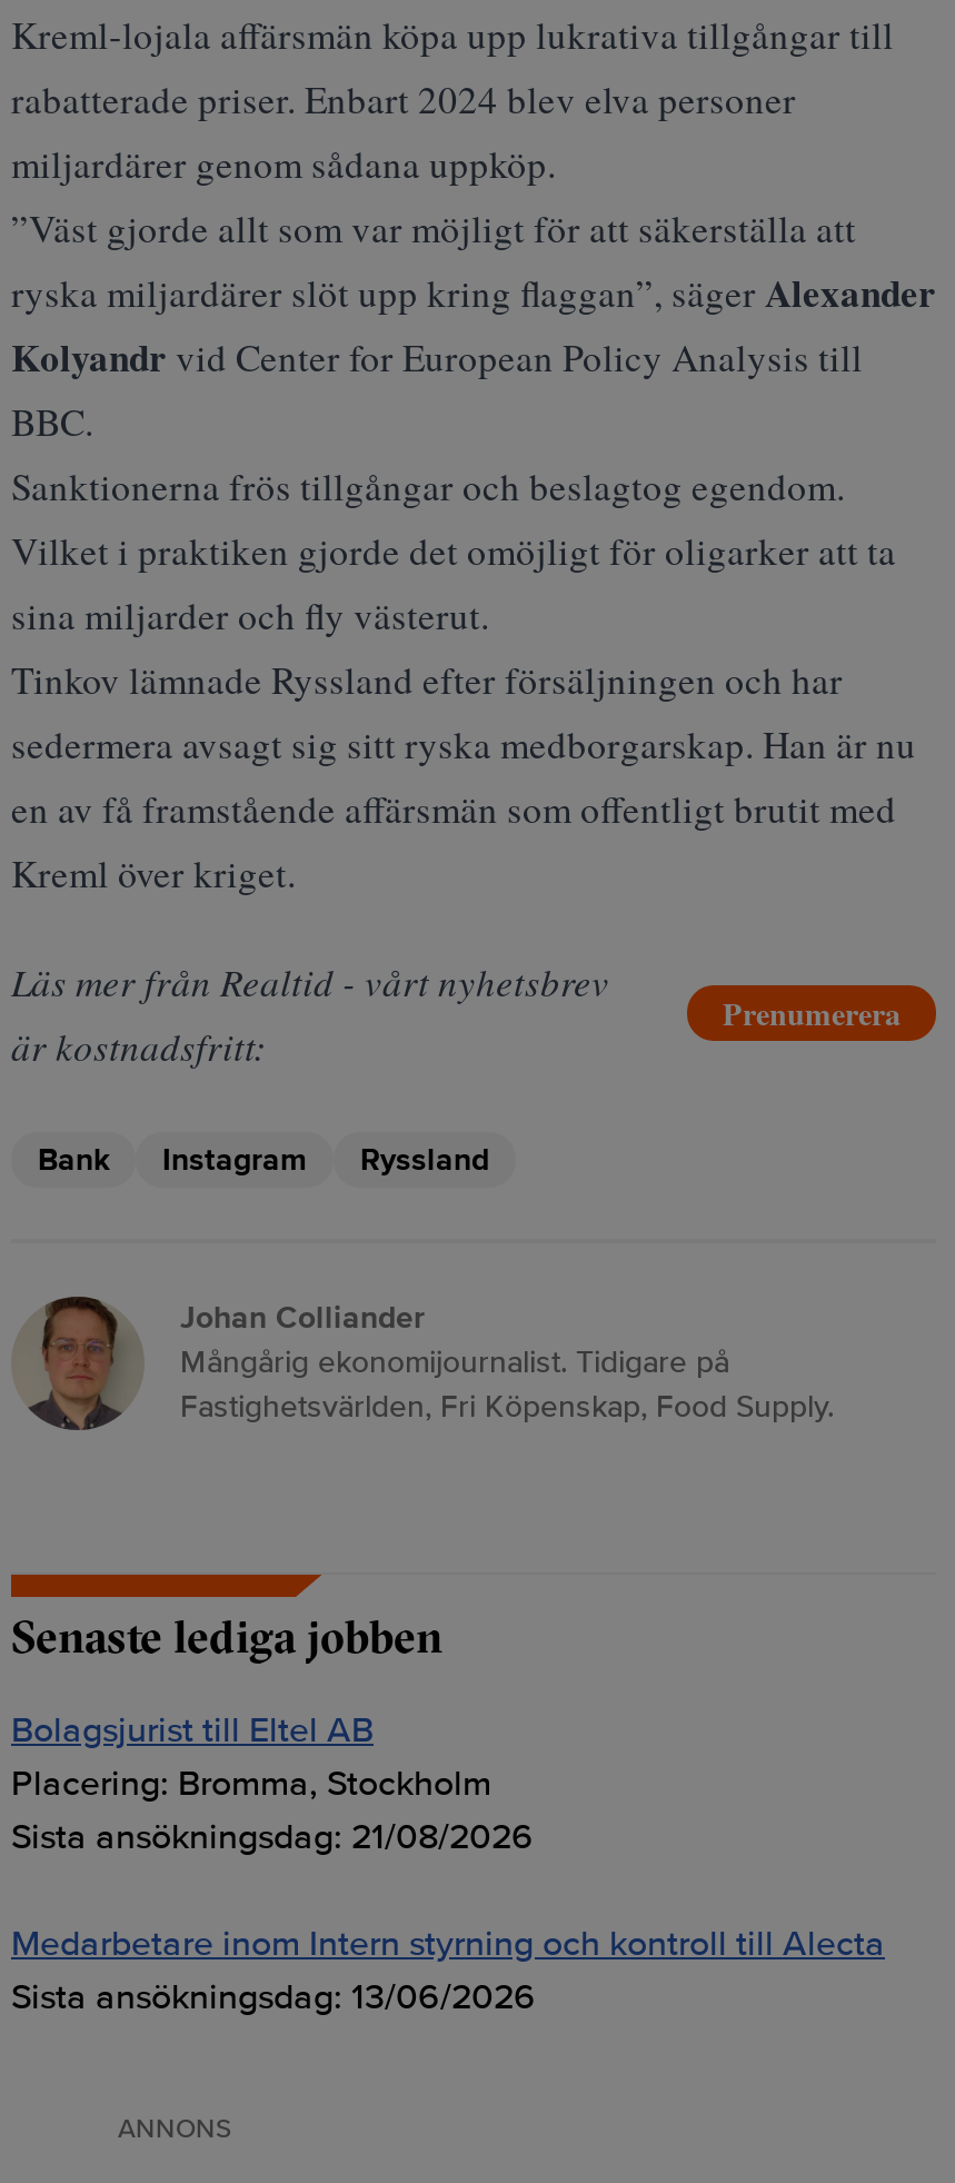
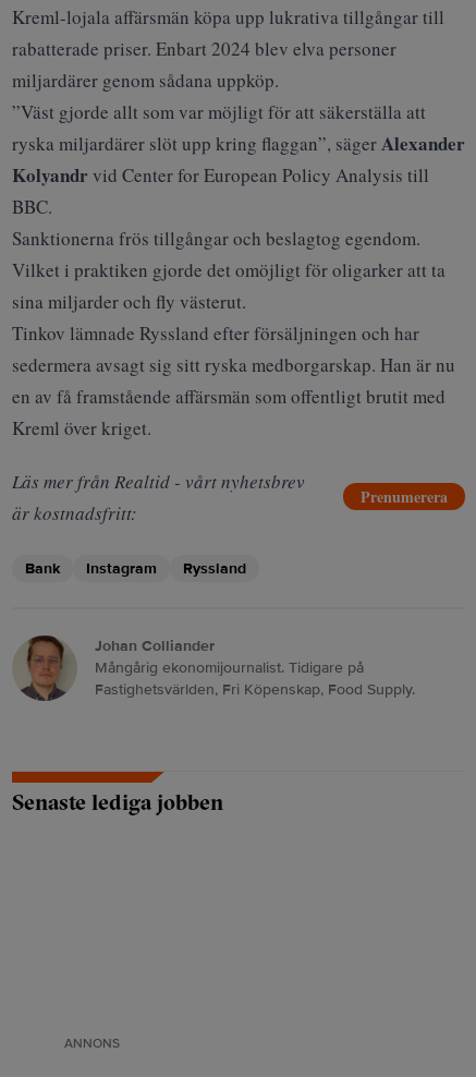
[11,1708,885,2019] Bolagsjurist till Eltel AB | Placering: Bromma, Stockholm | Sista ansökningsdag: 21/08/2026 | Medarbetare inom Intern styrning och kontroll till Alecta | Sista ansökningsdag: 13/06/2026 -> none

